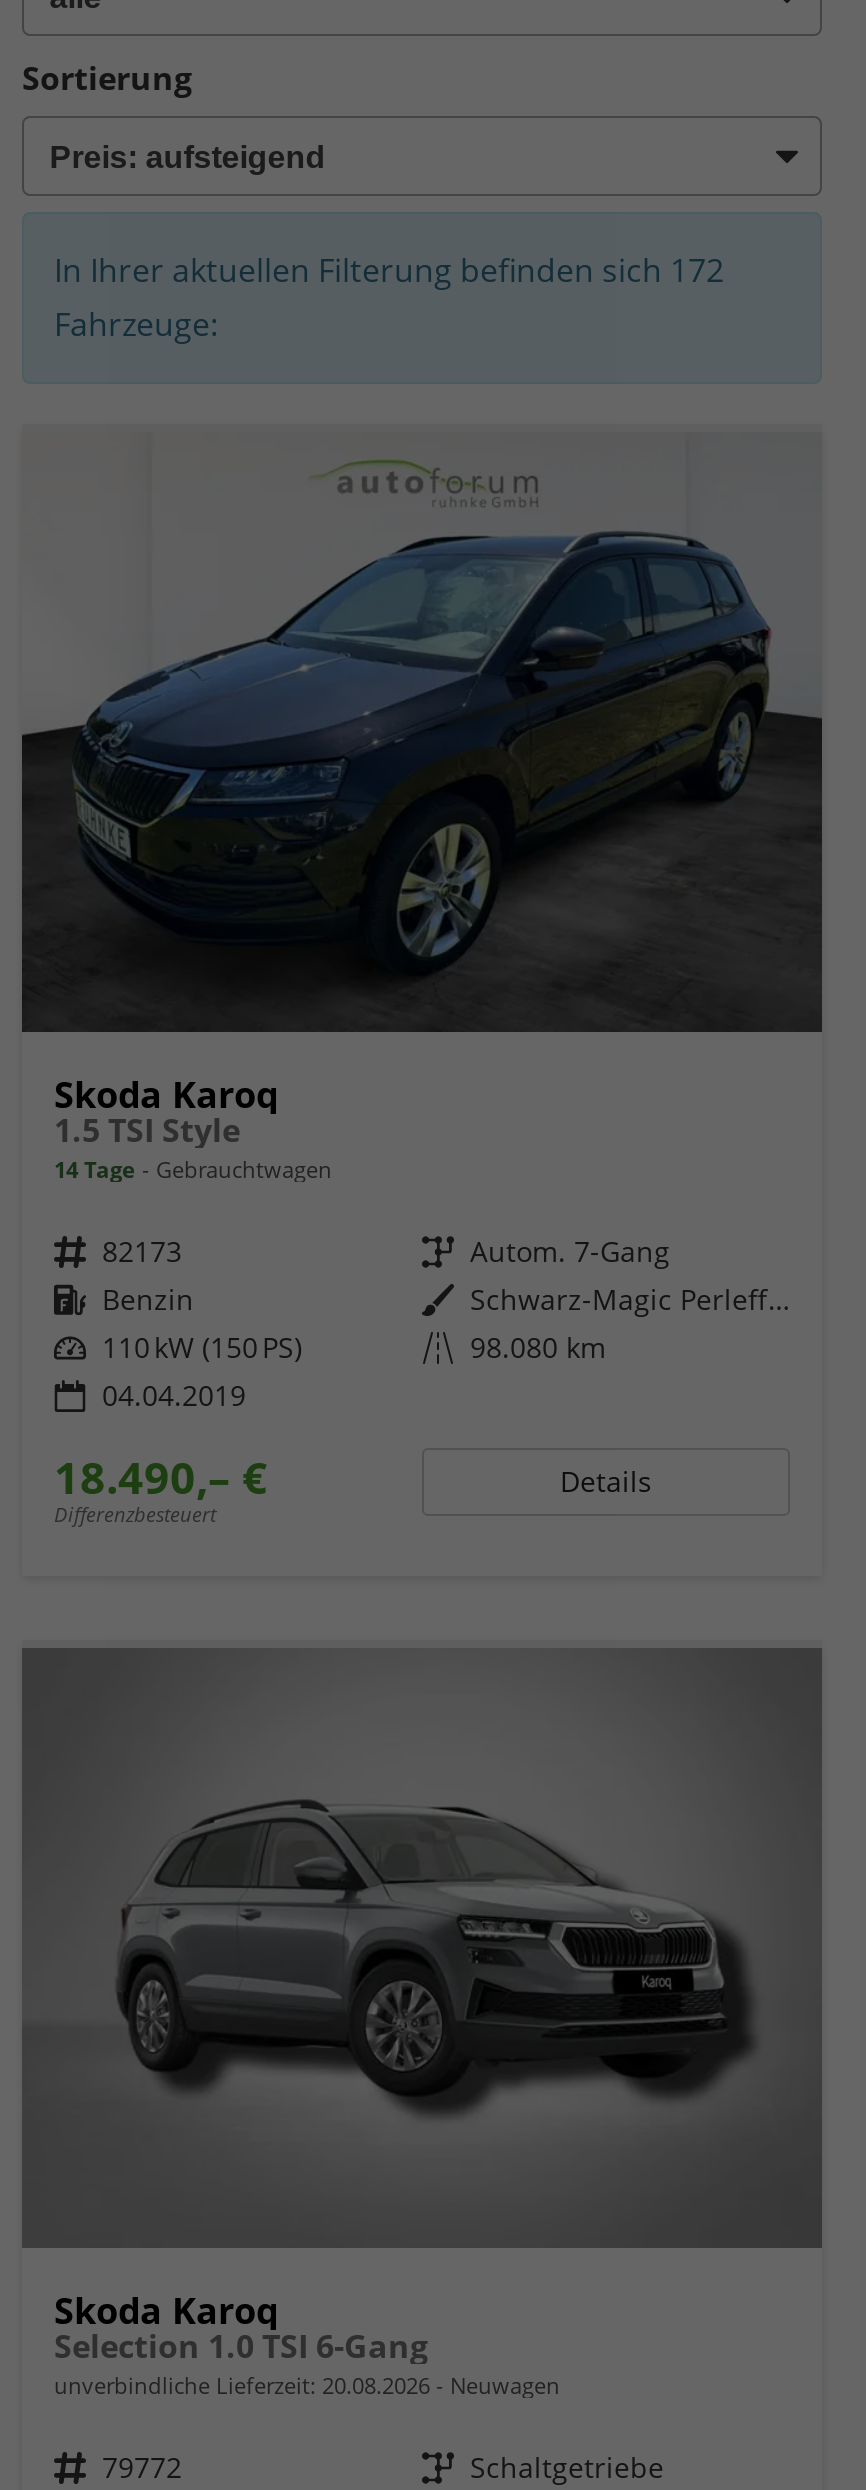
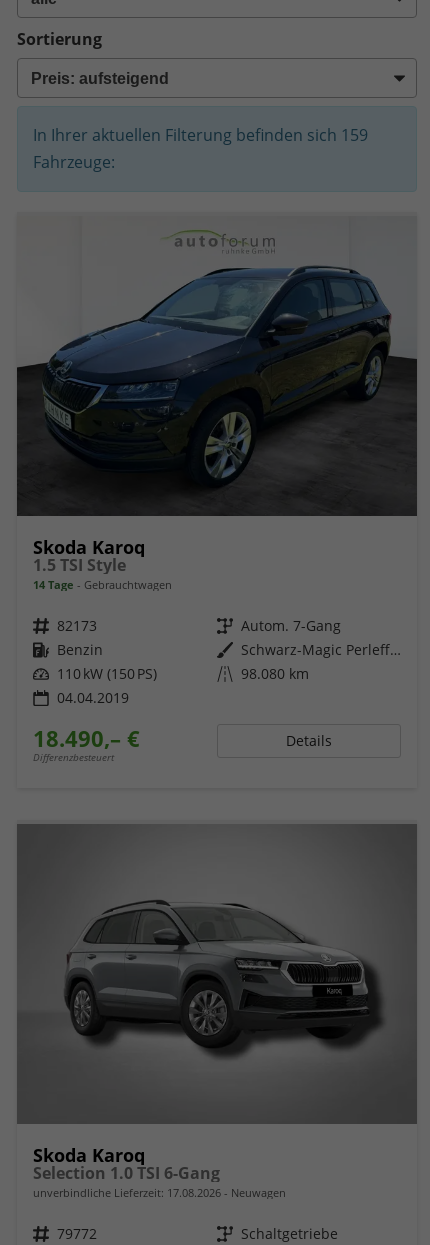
[54,247,724,291] In Ihrer aktuellen Filterung befinden sich 172 -> [33,124,368,146] In Ihrer aktuellen Filterung befinden sich 159
[54,2369,560,2399] unverbindliche Lieferzeit: 20.08.2026 Neuwagen -> [33,1185,286,1200] unverbindliche Lieferzeit: 17.08.2026 Neuwagen

